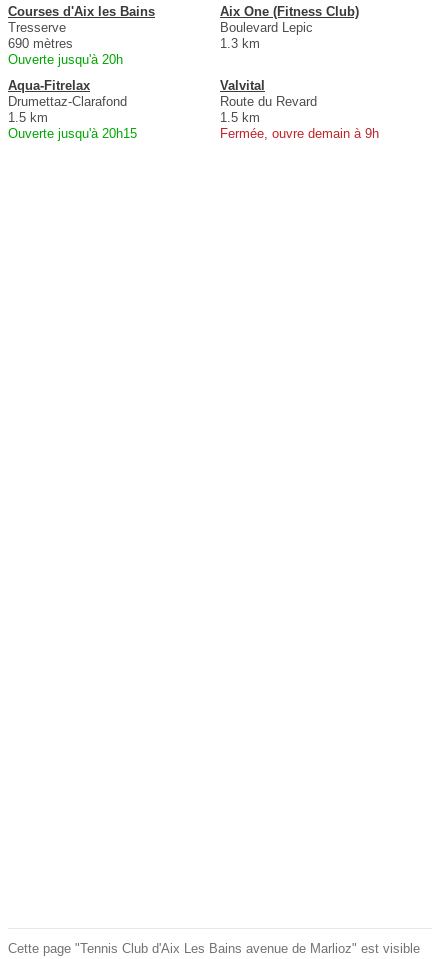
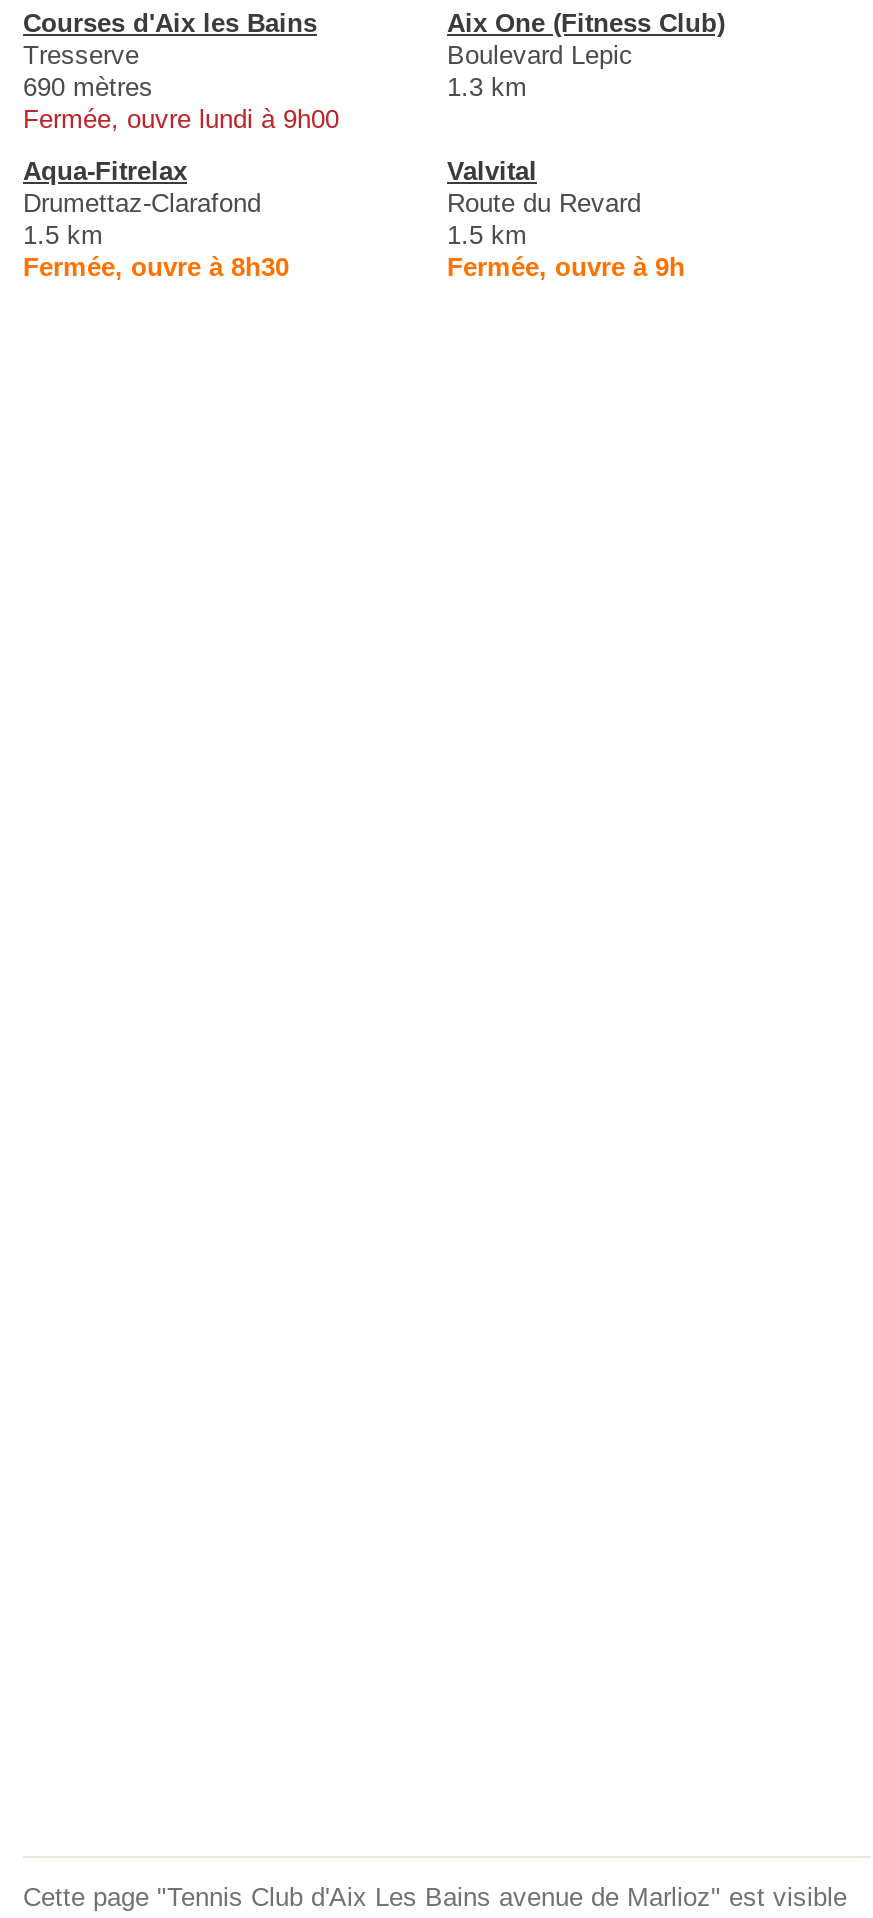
[8,52,123,67] Ouverte jusqu'à 20h -> [23,104,339,134] Fermée, ouvre lundi à 9h00
[8,126,137,141] Ouverte jusqu'à 20h15 -> [23,252,289,282] Fermée, ouvre à 8h30
[220,126,379,141] Fermée, ouvre demain à 9h -> [447,252,685,282] Fermée, ouvre à 9h

